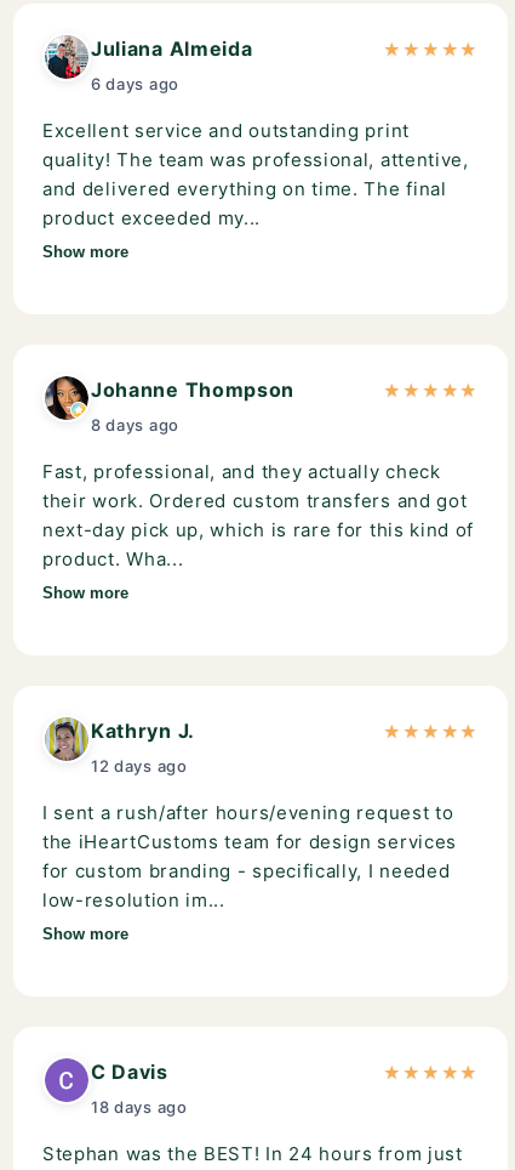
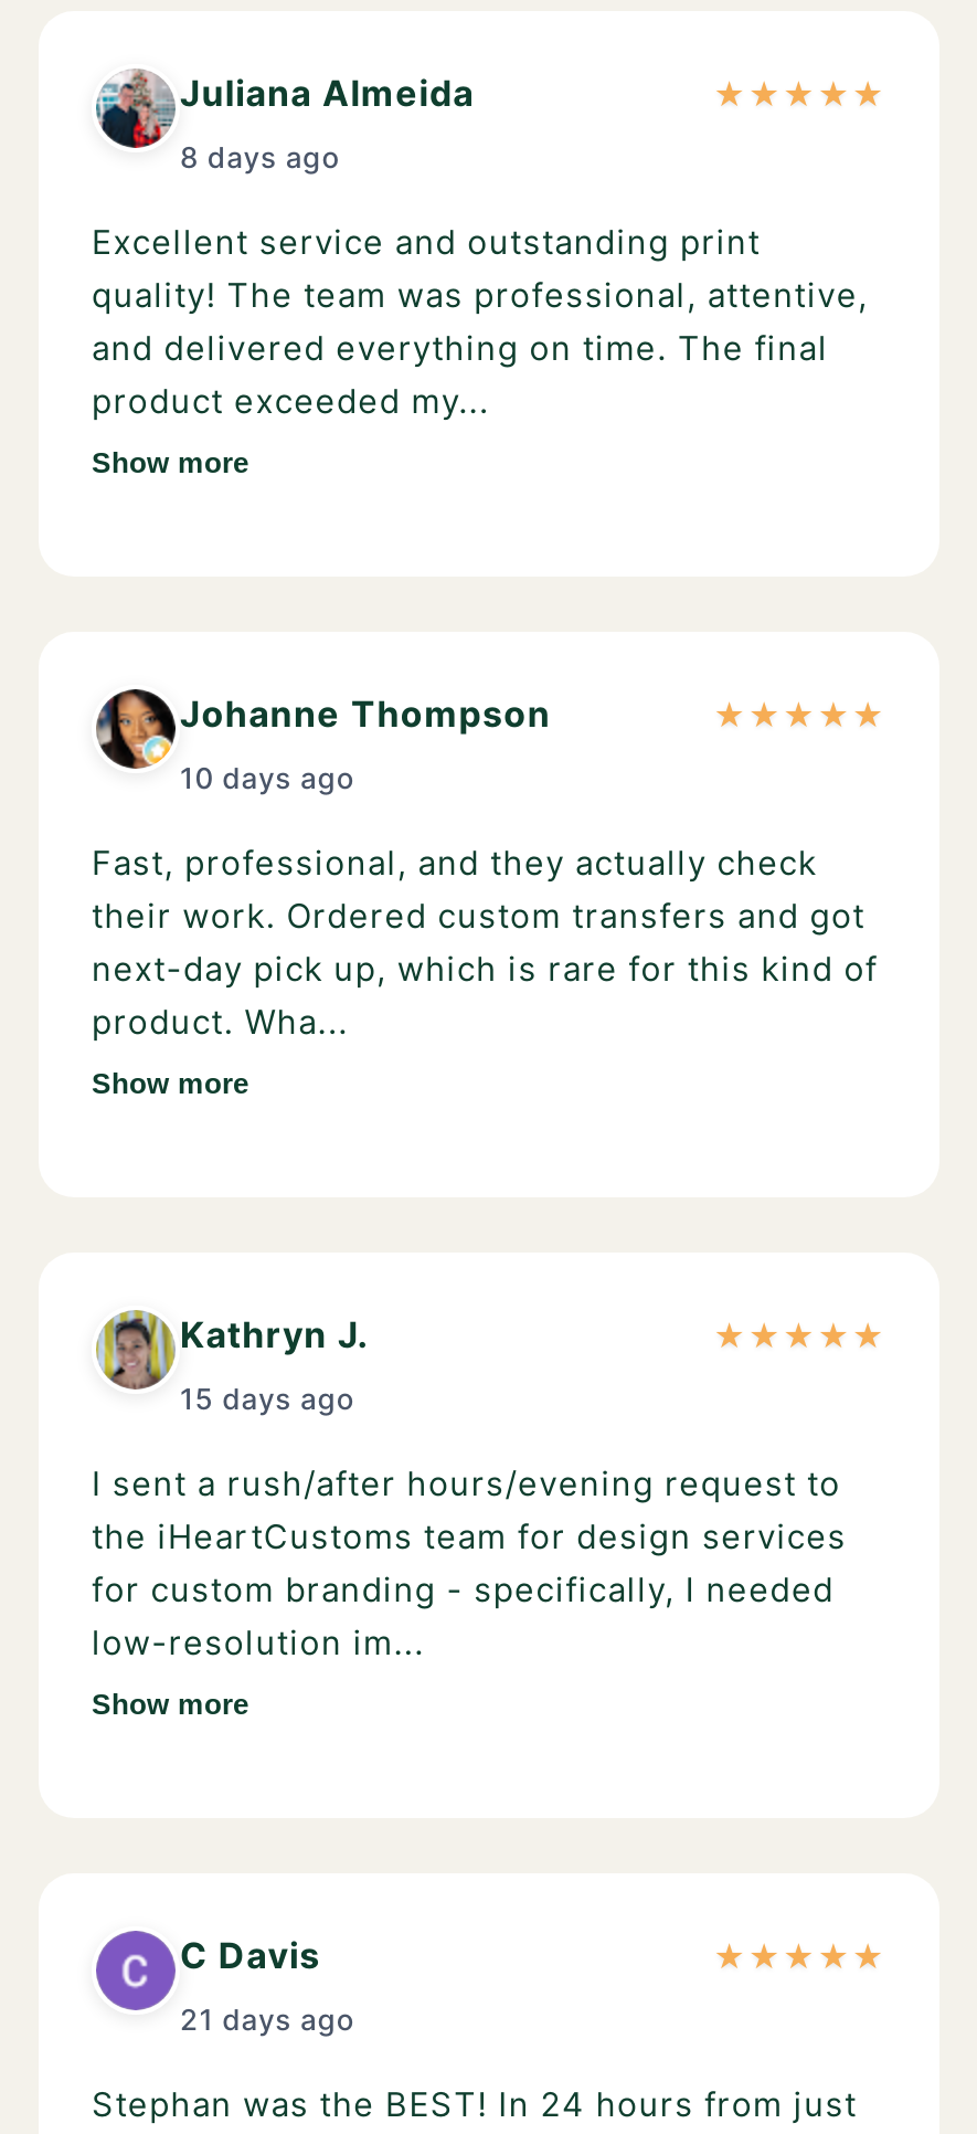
[91,74,179,93] 6 days ago -> [180,139,341,175] 8 days ago
[91,415,179,435] 8 days ago -> [180,760,356,795] 10 days ago
[91,756,187,776] 12 days ago -> [180,1381,356,1416] 15 days ago
[91,1097,187,1117] 18 days ago -> [180,2001,356,2037] 21 days ago

